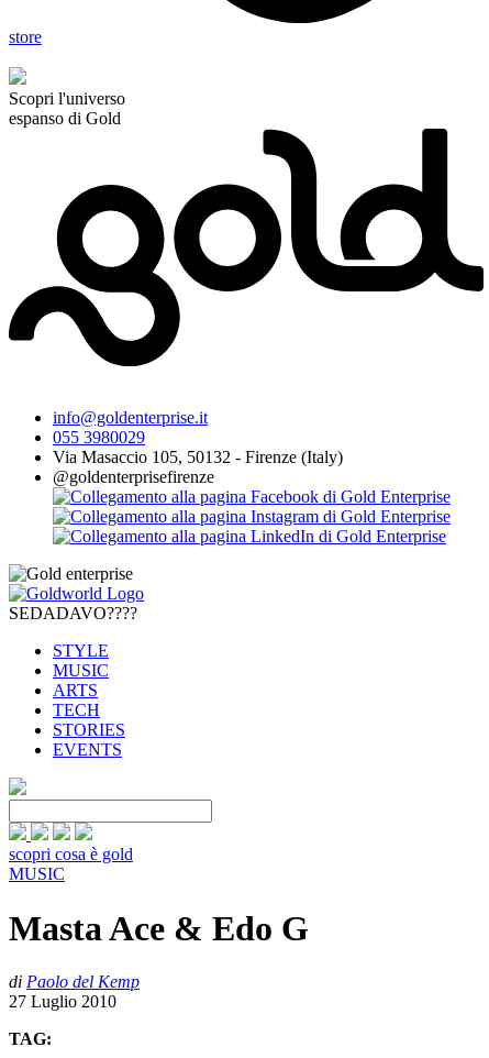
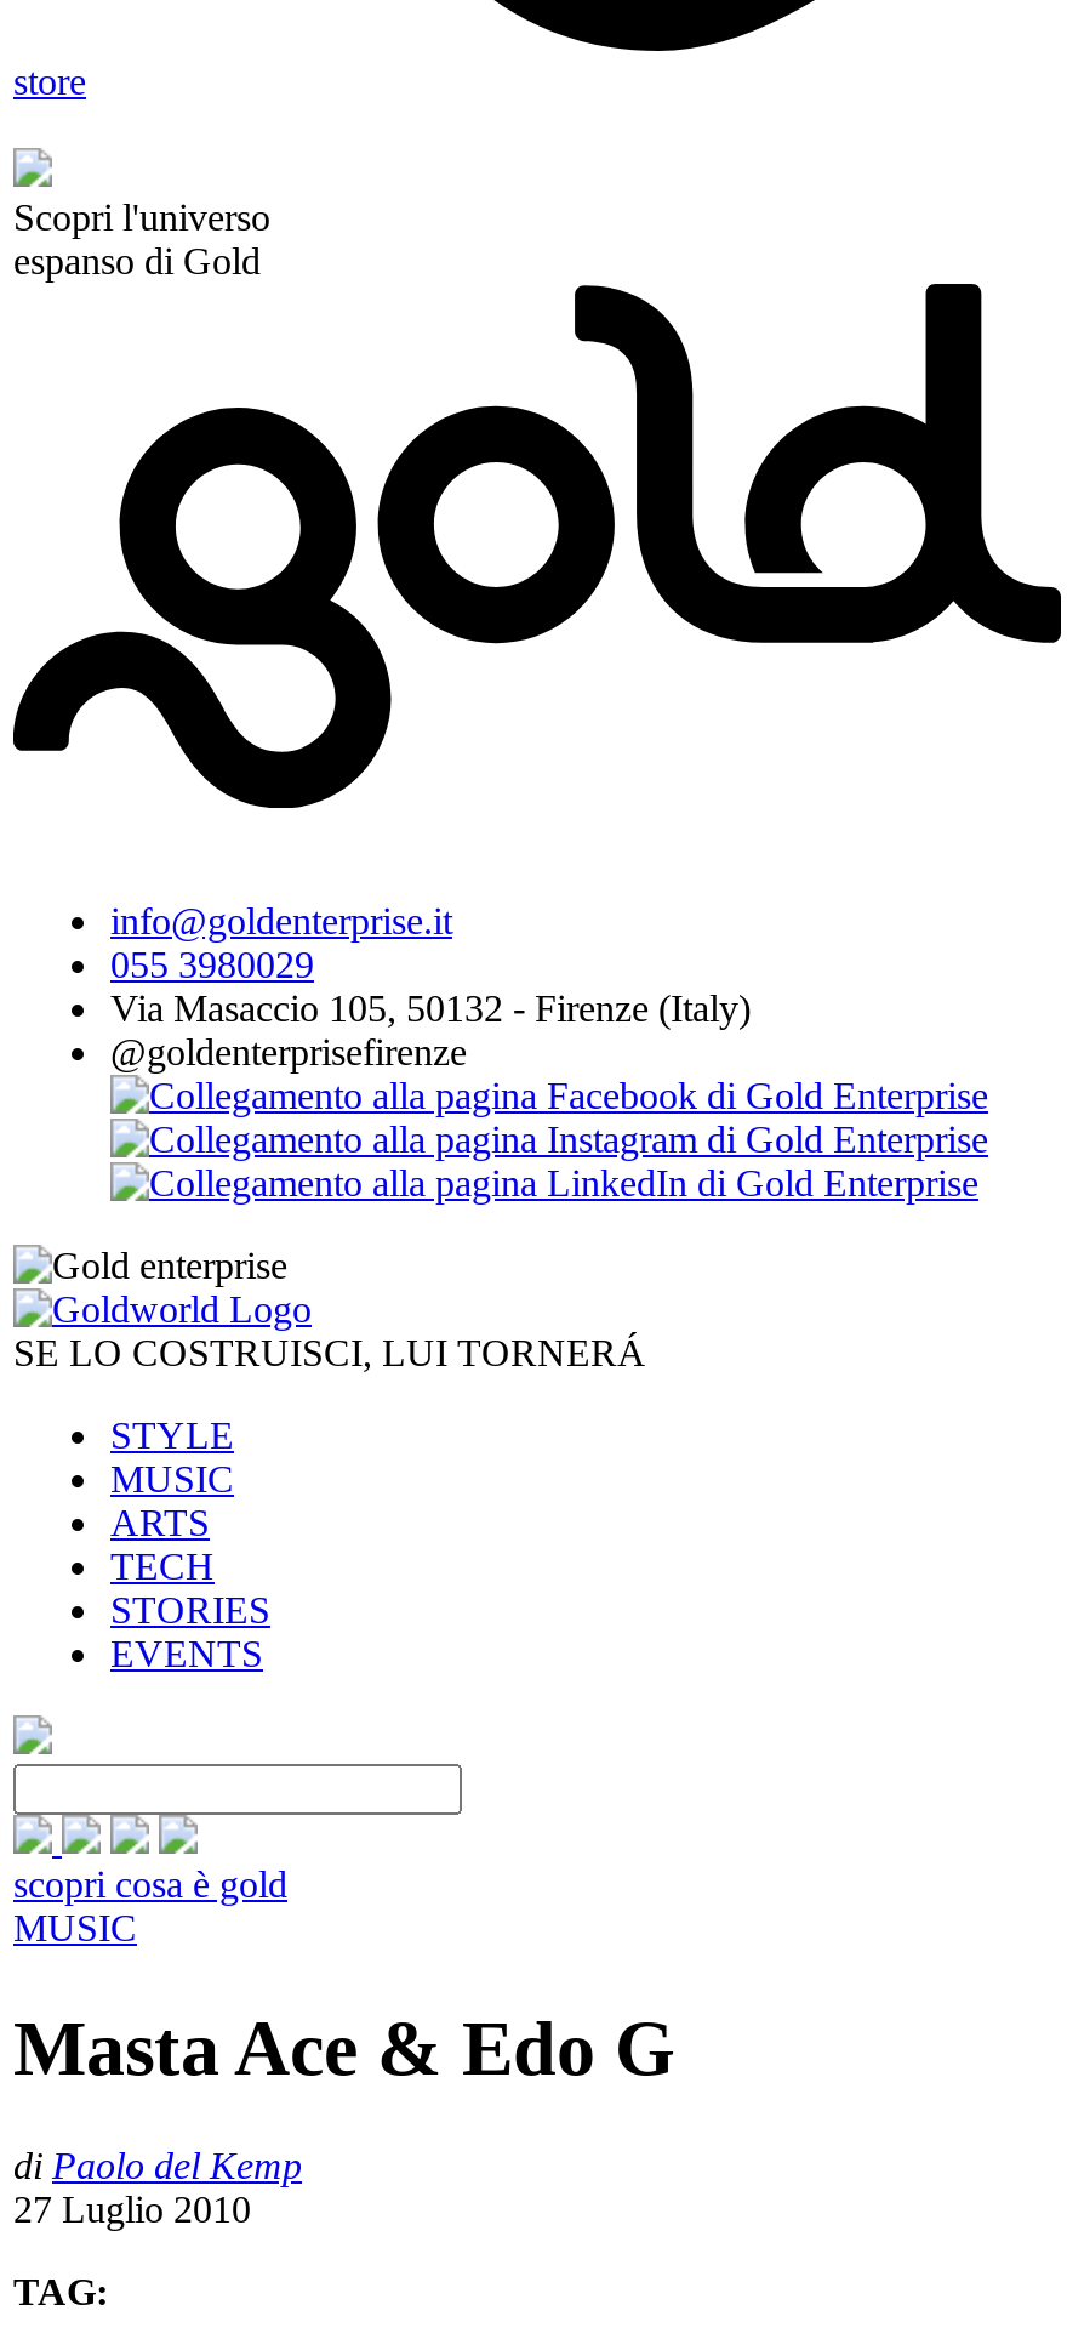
[9,604,137,623] SEDADAVO???? -> [13,1333,646,1374] SE LO COSTRUISCI, LUI TORNERÁ

